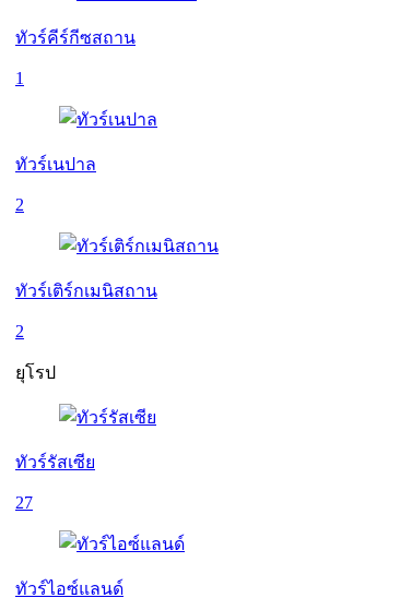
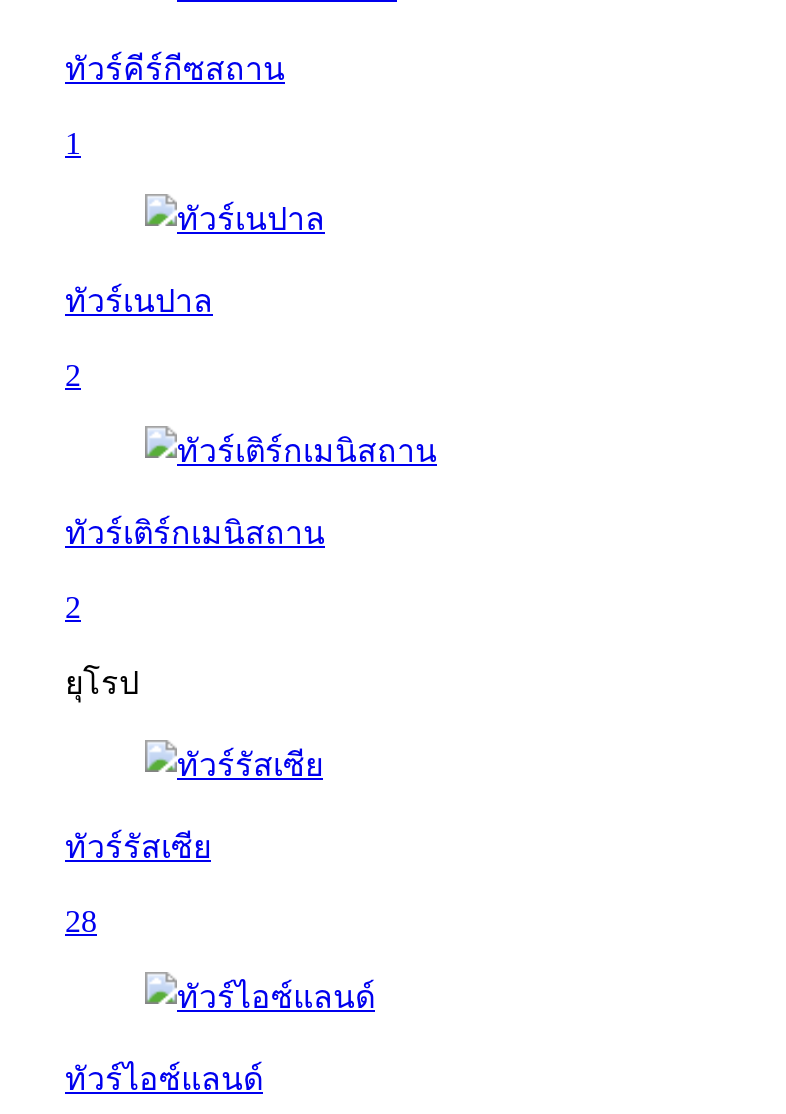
[15,493,33,512] 27 -> [65,904,97,938] 28

